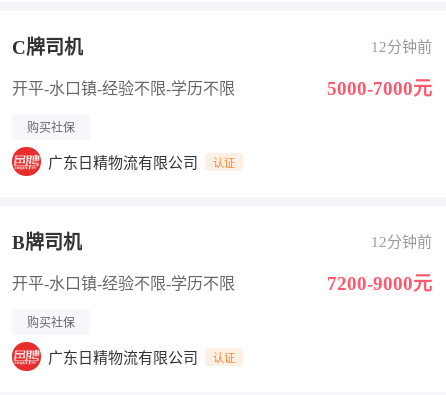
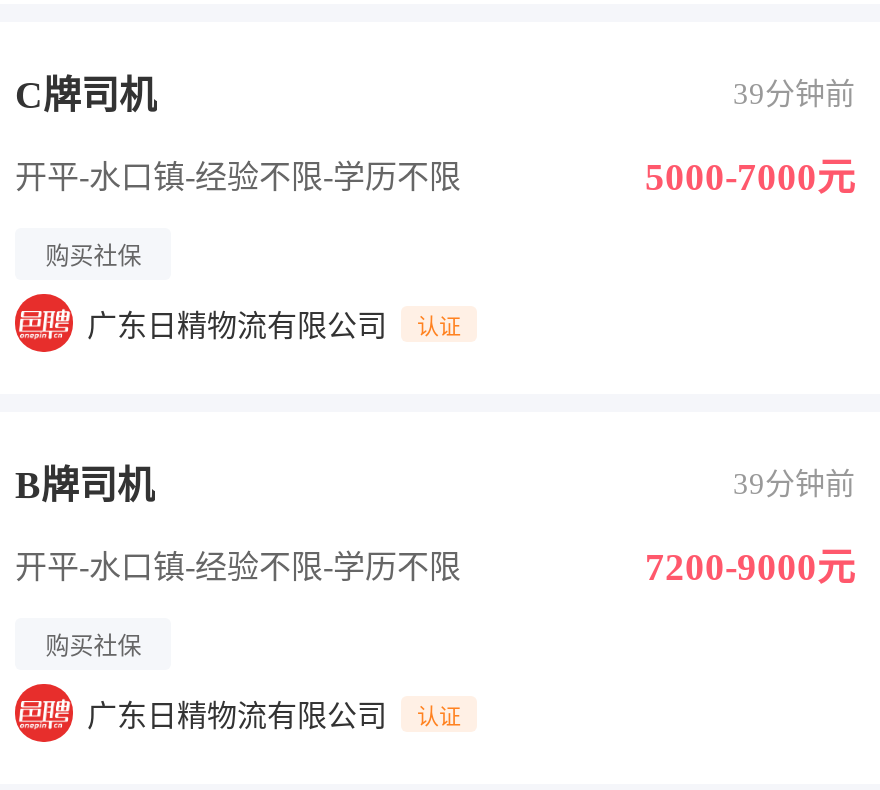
[371,39,432,55] 12分钟前 -> [733,78,855,110] 39分钟前
[371,234,432,250] 12分钟前 -> [733,468,855,500] 39分钟前

